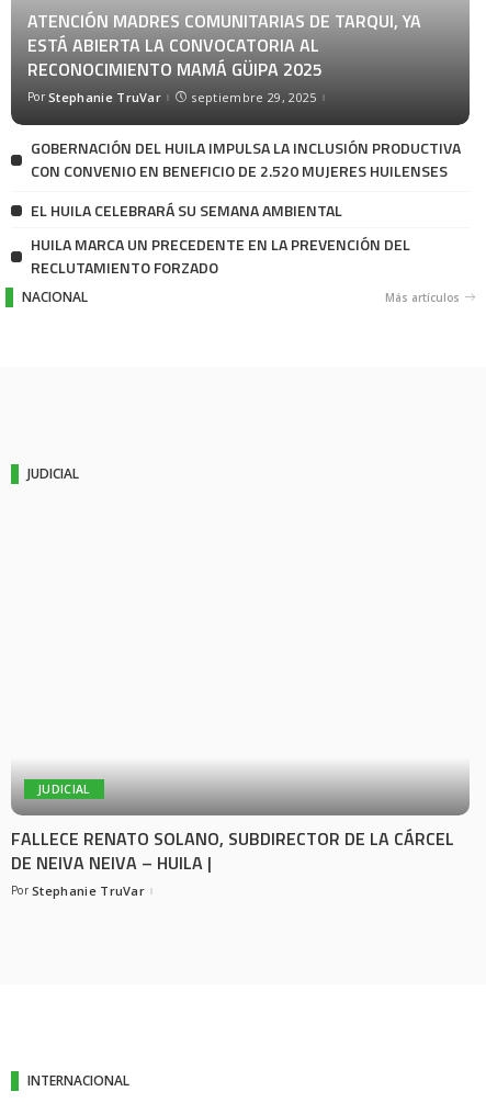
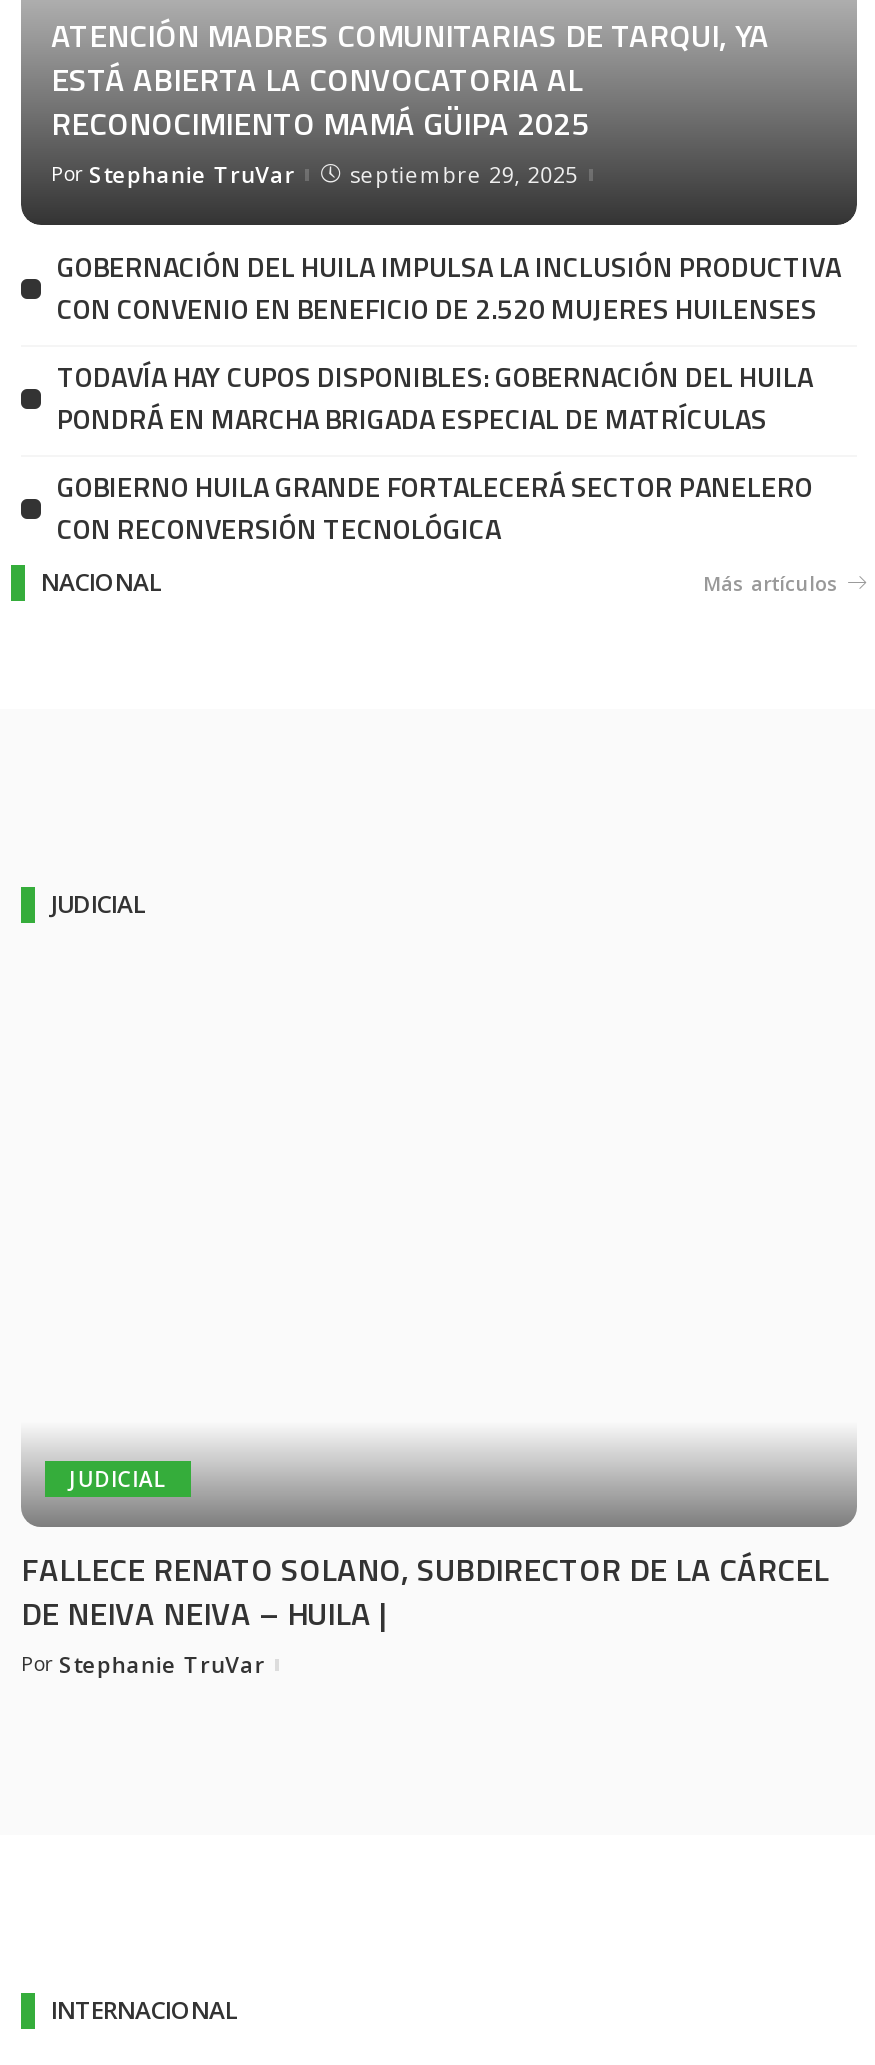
[31,199,342,222] EL HUILA CELEBRARÁ SU SEMANA AMBIENTAL -> [57,355,813,439] TODAVÍA HAY CUPOS DISPONIBLES: GOBERNACIÓN DEL HUILA | PONDRÁ EN MARCHA BRIGADA ESPECIAL DE MATRÍCULAS
[31,233,410,279] HUILA MARCA UN PRECEDENTE EN LA PREVENCIÓN DEL | RECLUTAMIENTO FORZADO -> [57,465,813,549] GOBIERNO HUILA GRANDE FORTALECERÁ SECTOR PANELERO | CON RECONVERSIÓN TECNOLÓGICA

